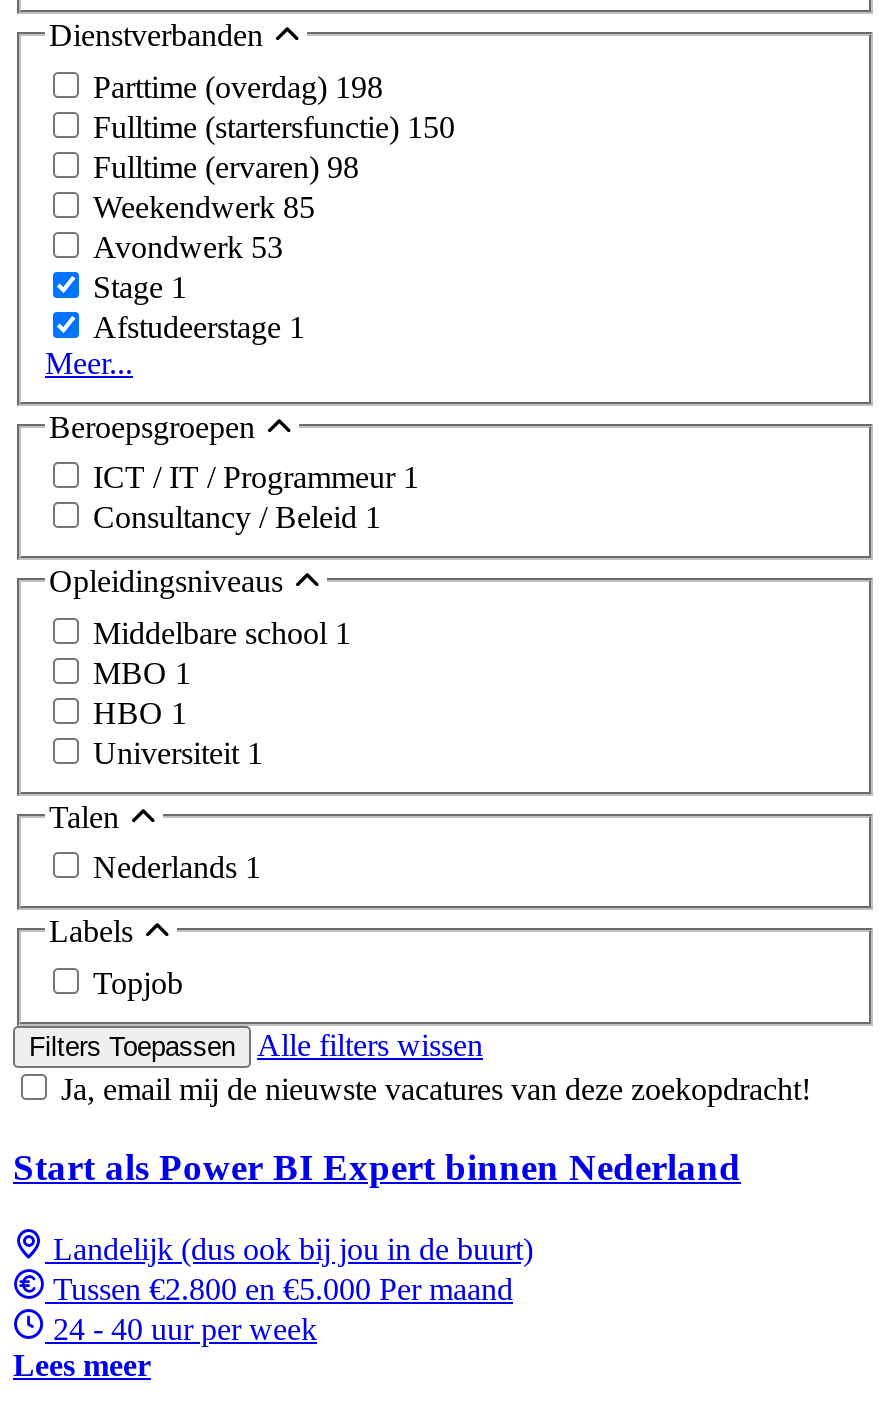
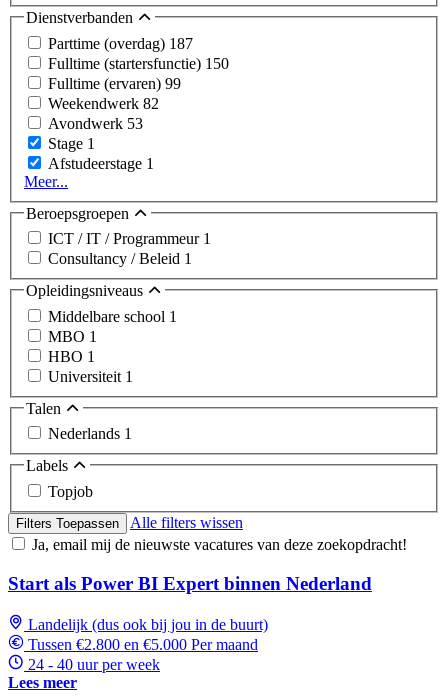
[93,69,383,103] Parttime (overdag) 198 -> [48,35,193,52] Parttime (overdag) 187
[93,149,359,183] Fulltime (ervaren) 98 -> [48,75,181,92] Fulltime (ervaren) 99
[93,189,315,223] Weekendwerk 85 -> [48,95,159,112] Weekendwerk 82

